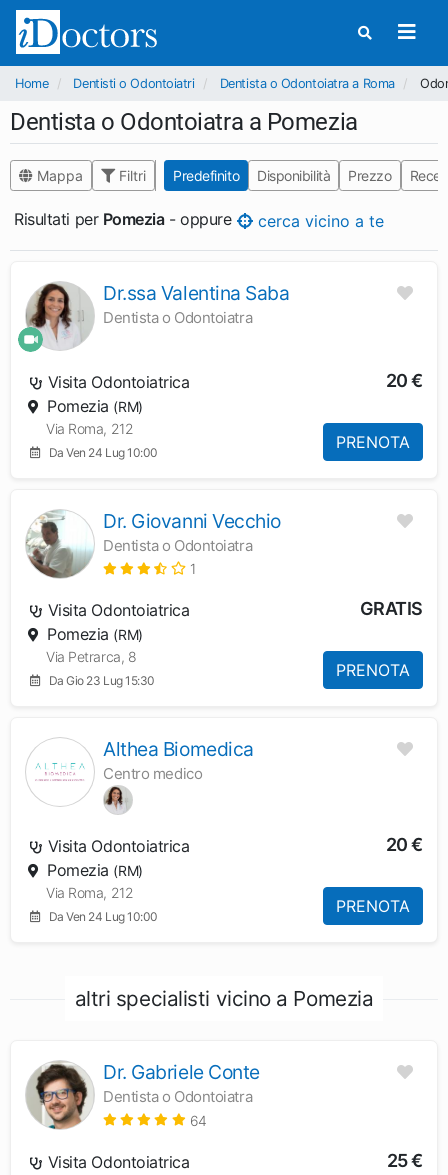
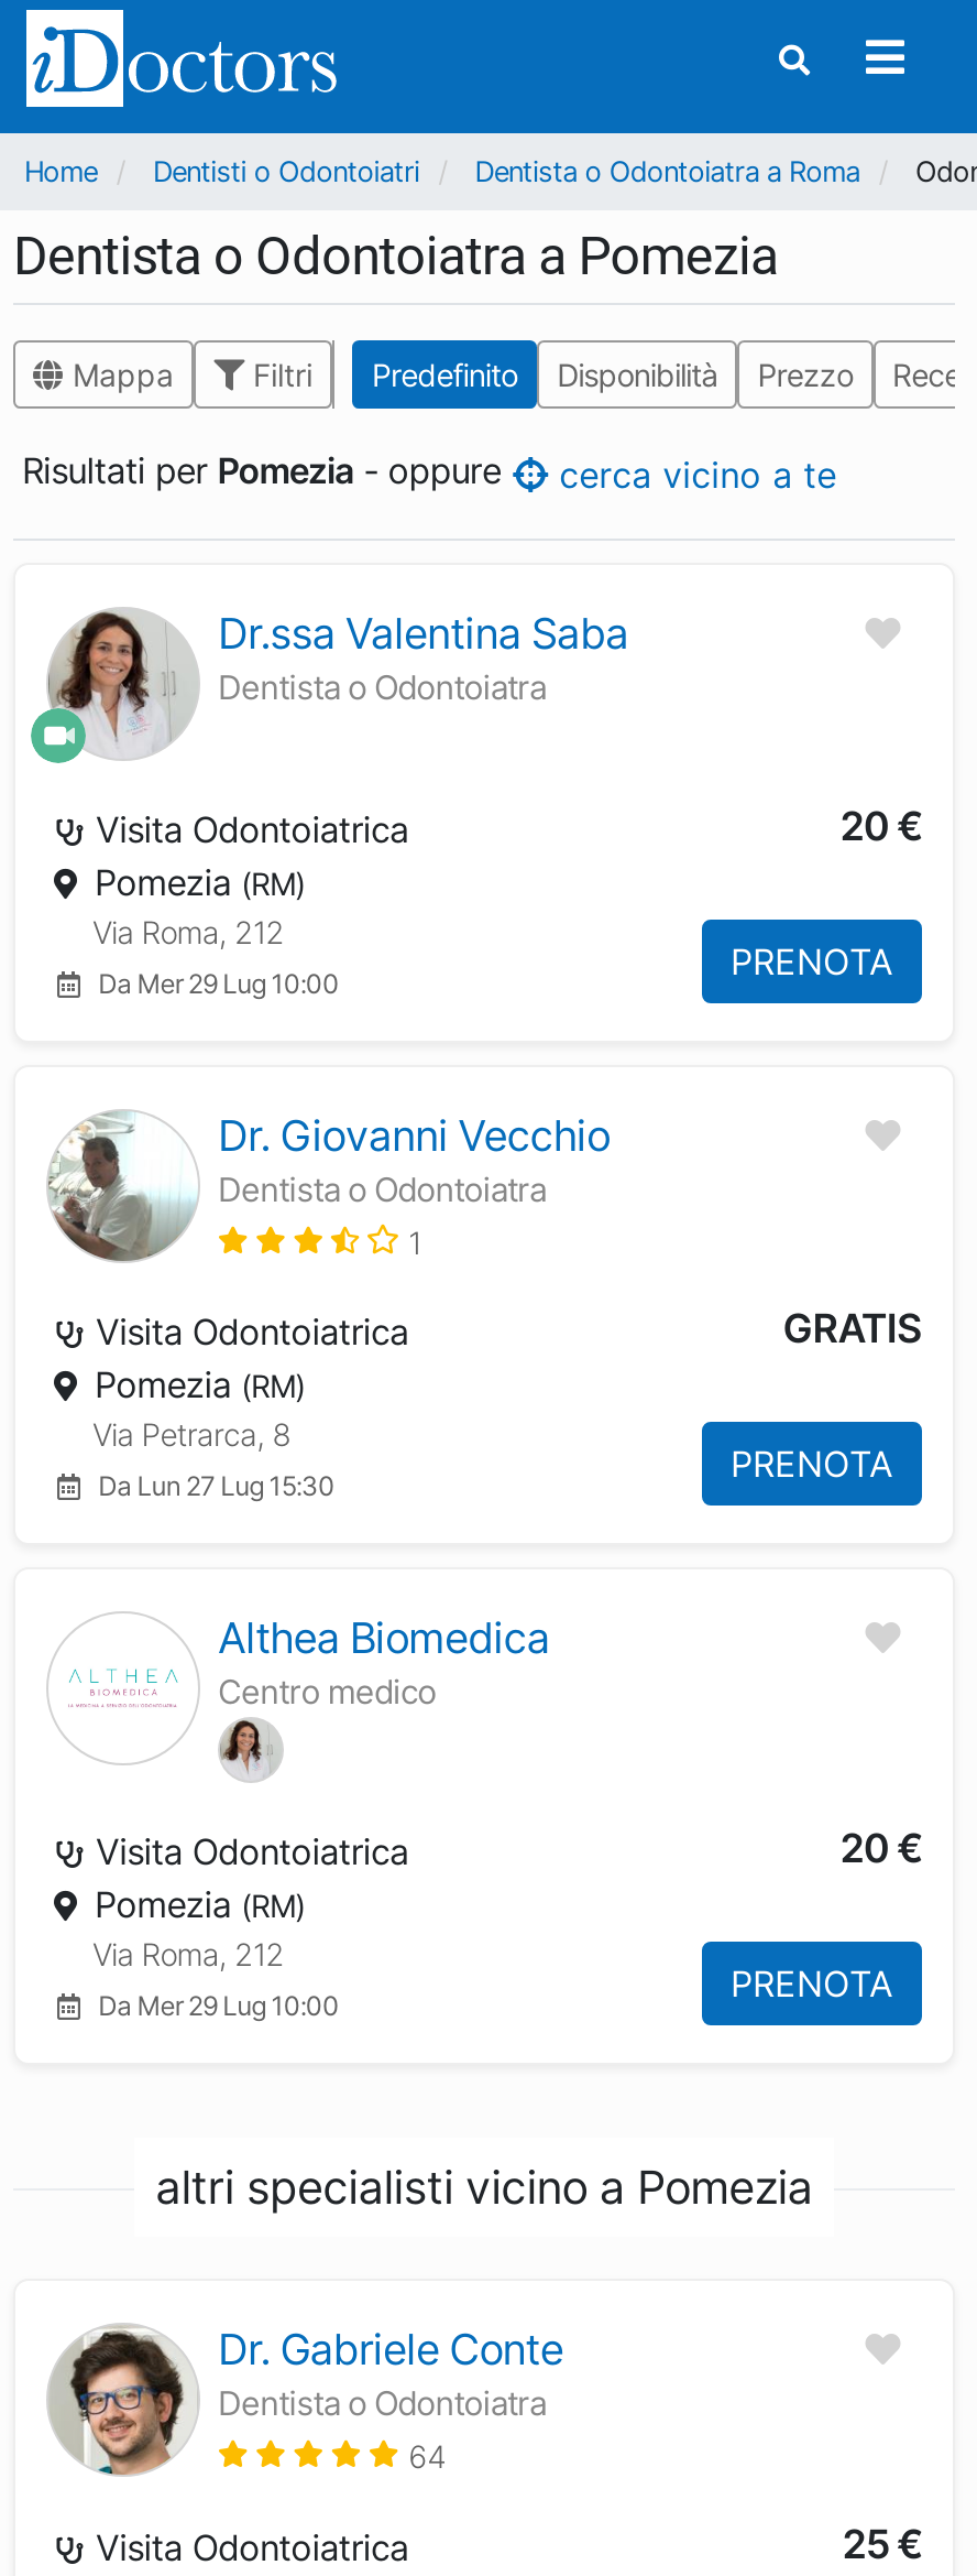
[49,444,158,459] Da Ven 24 Lug 10:00 -> [98,967,339,1000] Da Mer 29 Lug 10:00
[49,673,155,688] Da Gio 23 Lug 15:30 -> [98,1470,334,1503] Da Lun 27 Lug 15:30
[49,909,158,924] Da Ven 24 Lug 10:00 -> [98,1990,339,2023] Da Mer 29 Lug 10:00

